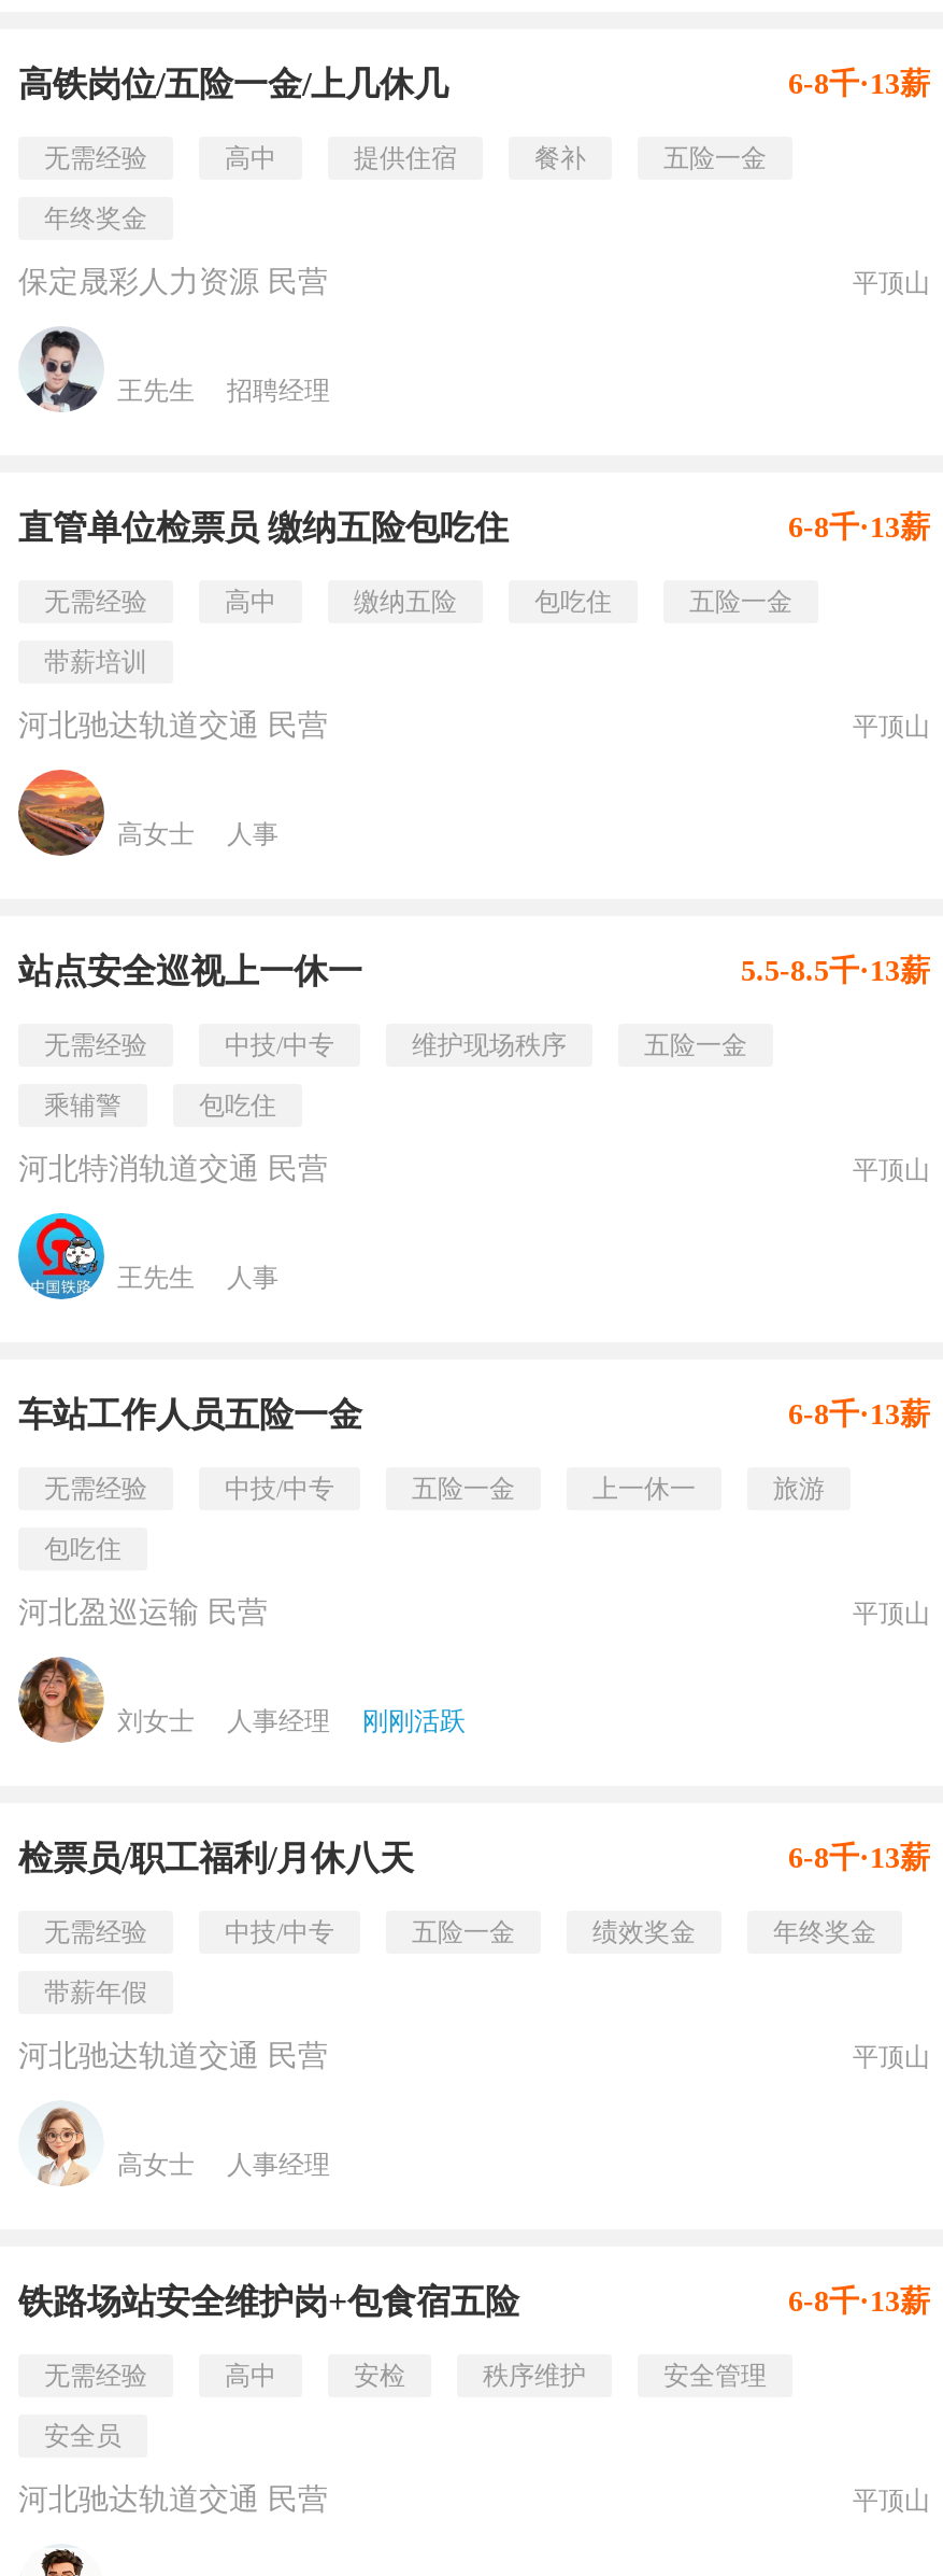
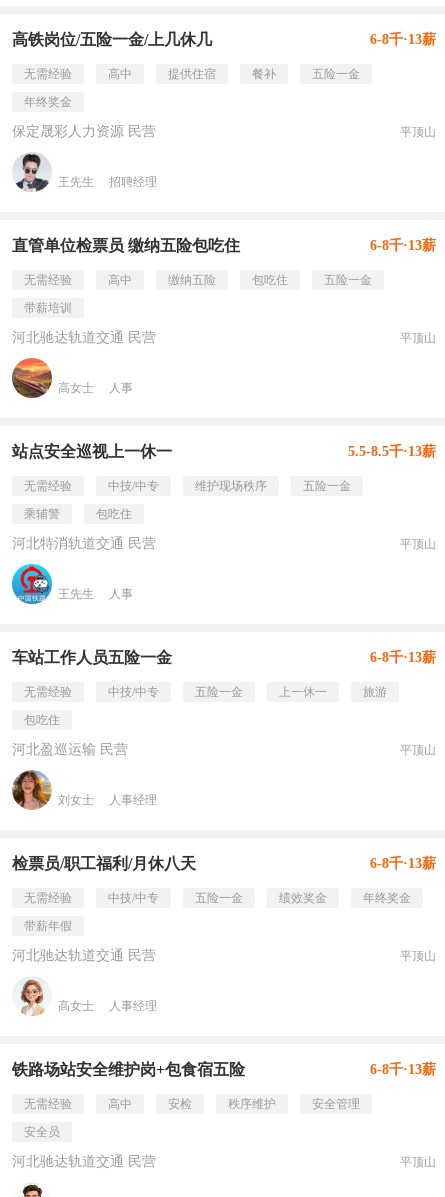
[362,1706,466,1736] 刚刚活跃 -> none

